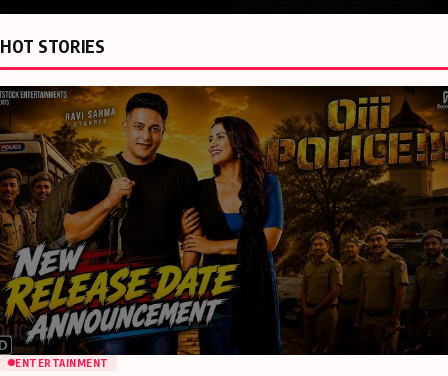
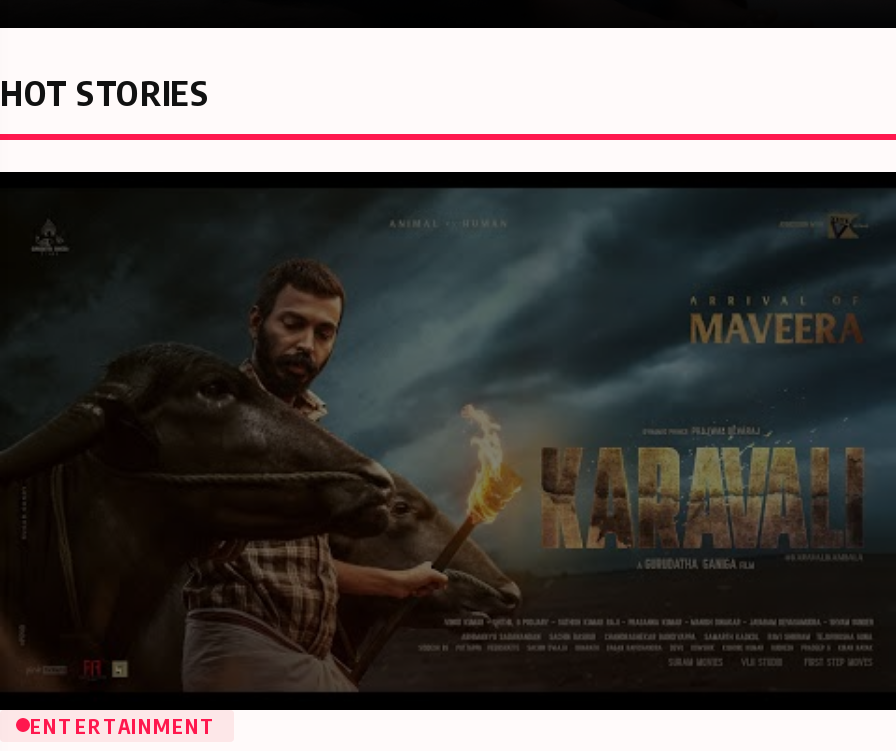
[3,85,445,355] [image] -> [6,170,890,710] [image]

